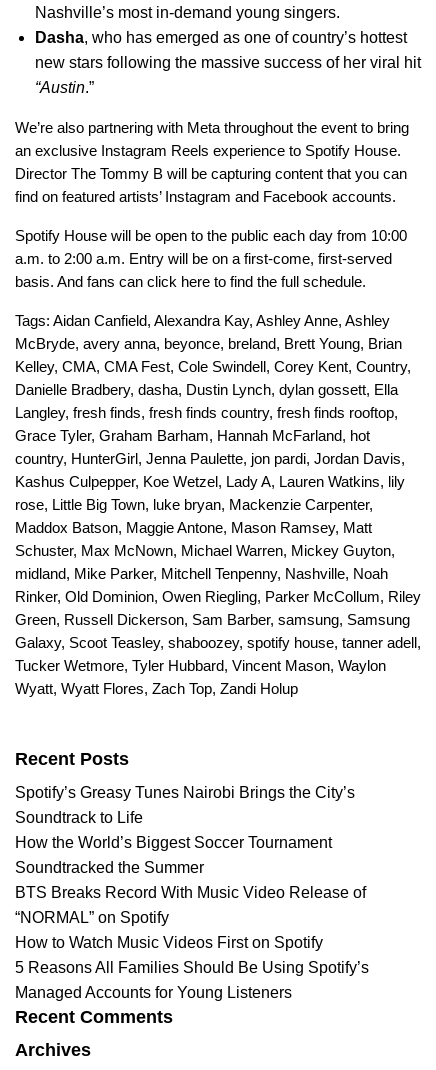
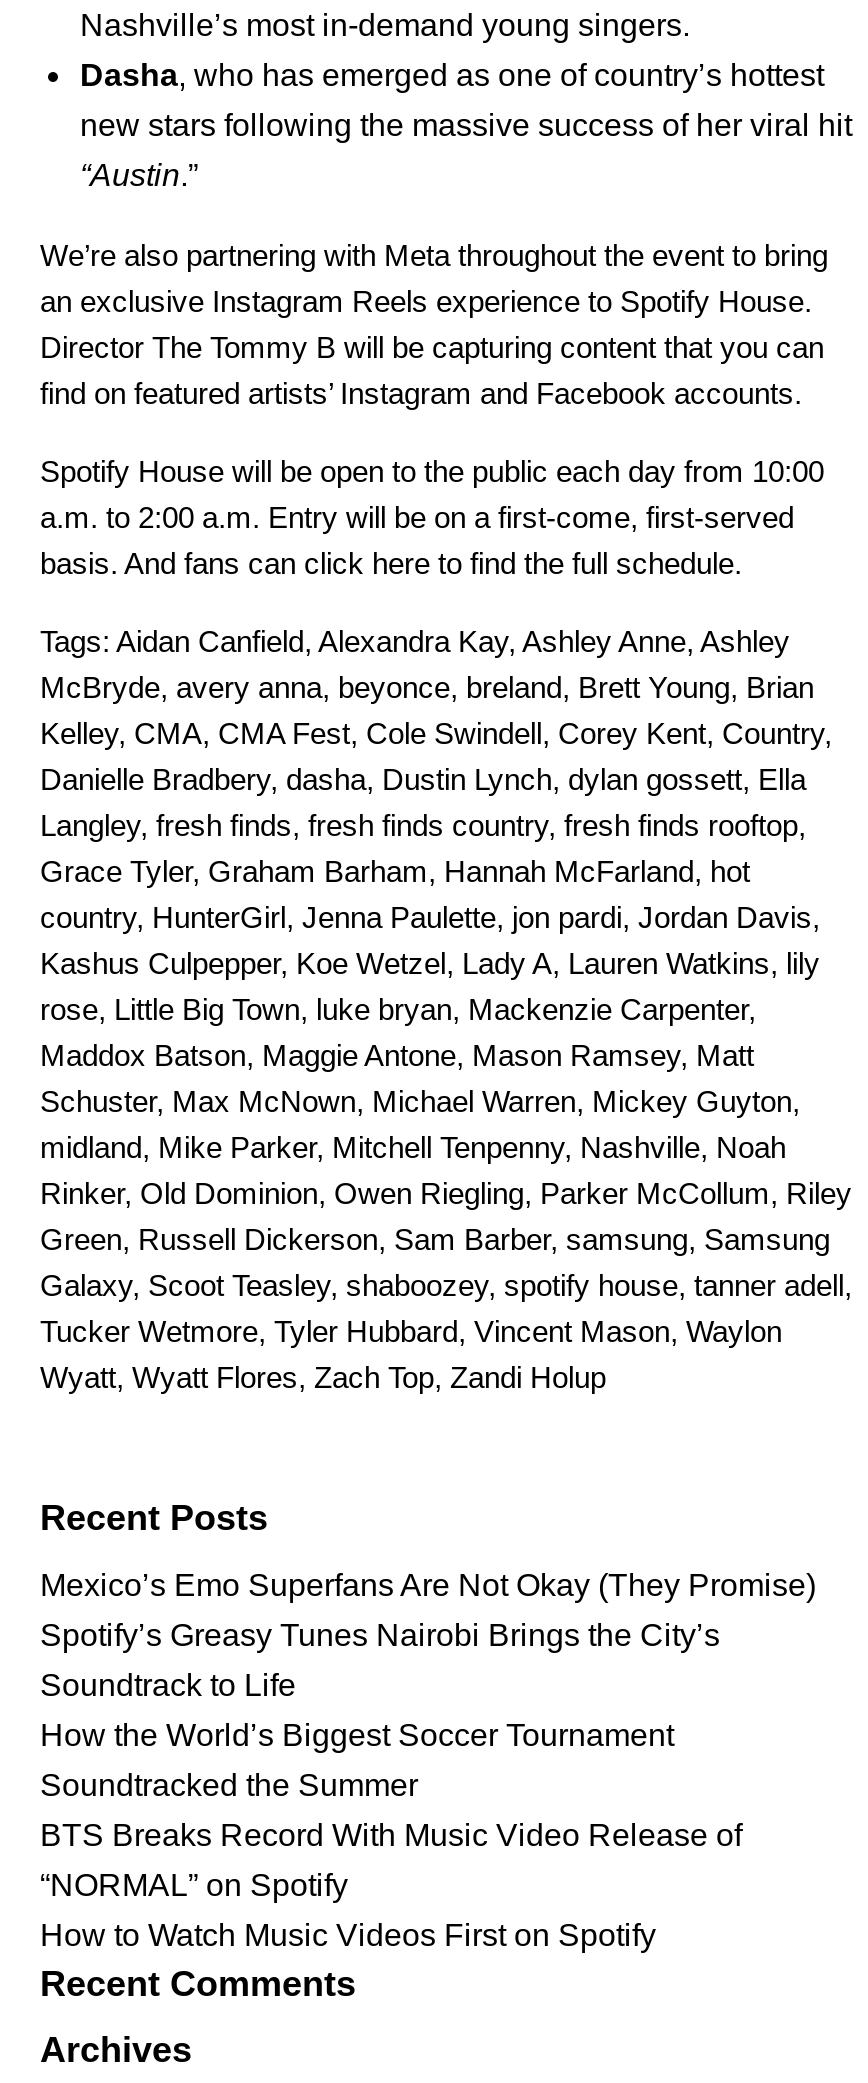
none -> [40,1569,816,1603] Mexico’s Emo Superfans Are Not Okay (They Promise)
moved [15,784,366,951] -> [40,1619,742,1953]: Spotify’s Greasy Tunes Nairobi Brings the City’s | Soundtrack to Life | How the World’s Biggest Soccer Tournament | Soundtracked the Summer | BTS Breaks Record With Music Video Release of | “NORMAL” on Spotify | How to Watch Music Videos First on Spotify
[15,959,369,1001] 5 Reasons All Families Should Be Using Spotify’s | Managed Accounts for Young Listeners -> none

